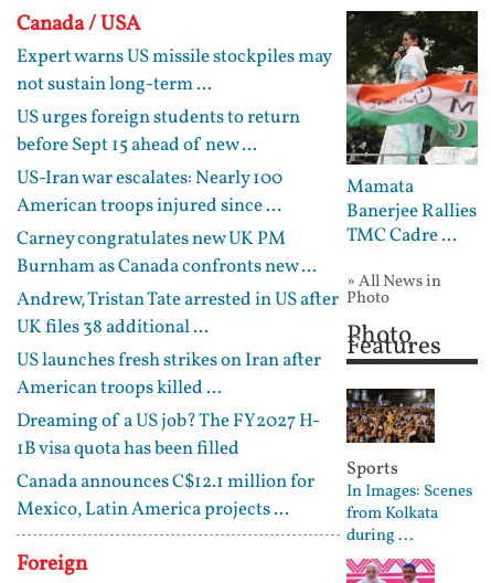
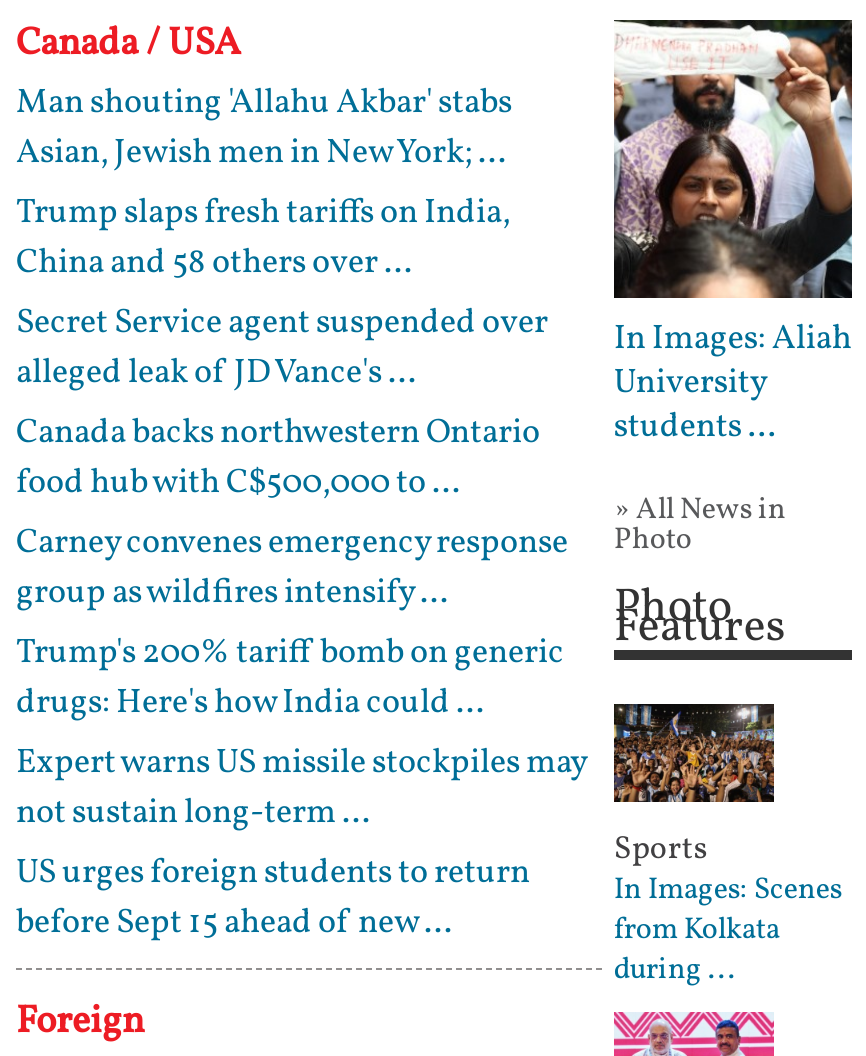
[345,11,479,249] [image] | Mamata | Banerjee Rallies | TMC Cadre ... -> [612,20,854,450] [image] | In Images: Aliah | University | students ...
none -> [16,80,568,726] Man shouting 'Allahu Akbar' stabs | Asian, Jewish men in New York; ... | Trump slaps fresh tariffs on India, | China and 58 others over ... | Secret Service agent suspended over | alleged leak of JD Vance's ... | Canada backs northwestern Ontario | food hub with C$500,000 to ... | Carney convenes emergency response | group as wildfires intensify ... | Trump's 200% tariff bomb on generic | drugs: Here's how India could ...
moved [17,44,331,158] -> [16,740,586,946]: Expert warns US missile stockpiles may | not sustain long-term ... | US urges foreign students to return | before Sept 15 ahead of new ...
[17,166,339,522] US-Iran war escalates: Nearly 100 | American troops injured since ... | Carney congratulates new UK PM | Burnham as Canada confronts new ... | Andrew, Tristan Tate arrested in US after | UK files 38 additional ... | US launches fresh strikes on Iran after | American troops killed ... | Dreaming of a US job? The FY2027 H- | 1B visa quota has been filled | Canada announces C$12.1 million for | Mexico, Latin America projects ... -> none

